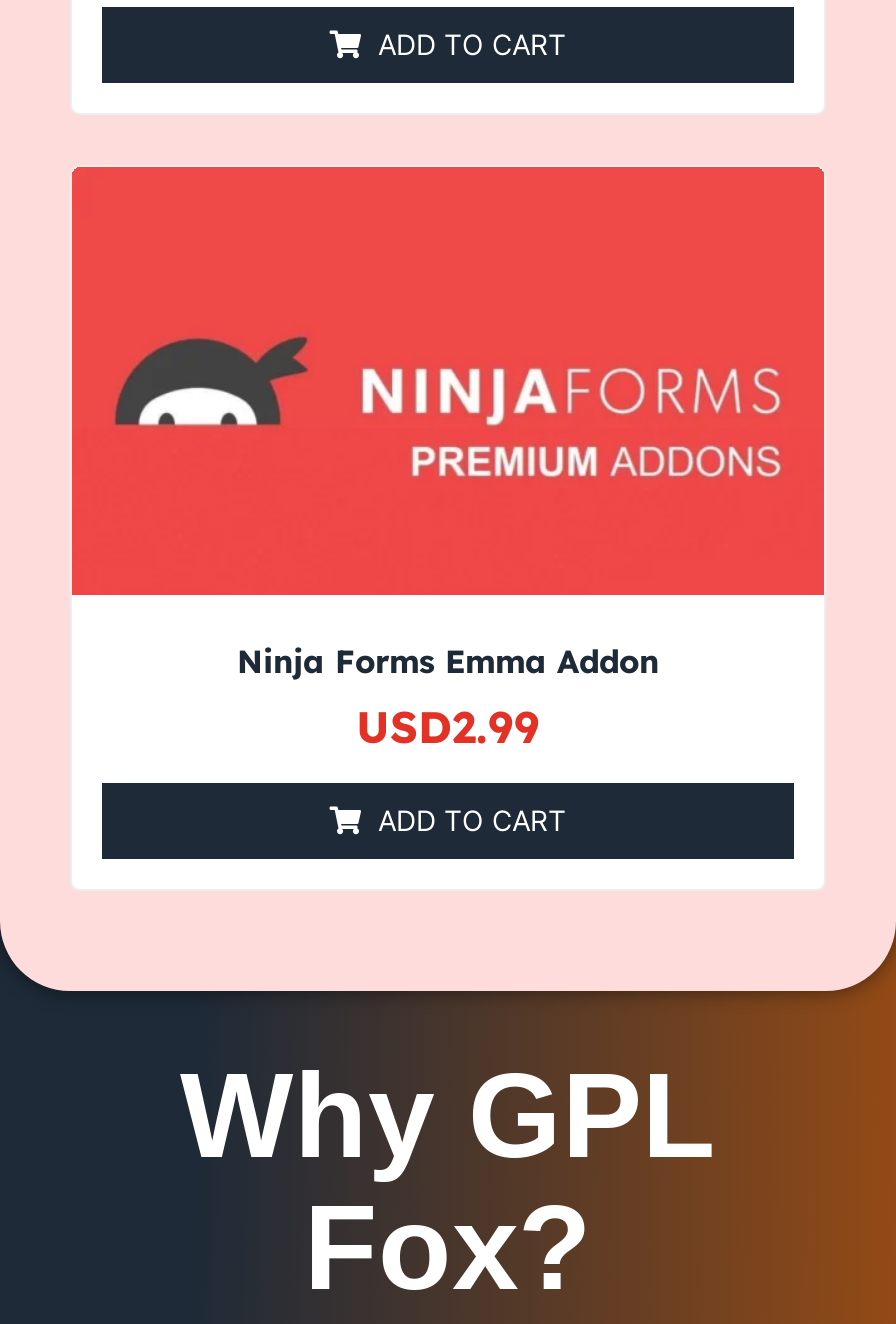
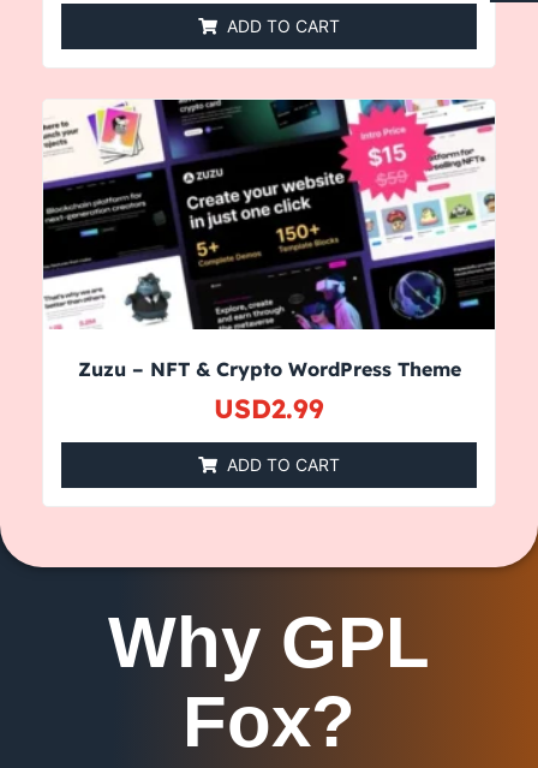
[70,165,826,682] [image] | Ninja Forms Emma Addon -> [42,99,496,381] [image] | Zuzu – NFT & Crypto WordPress Theme

